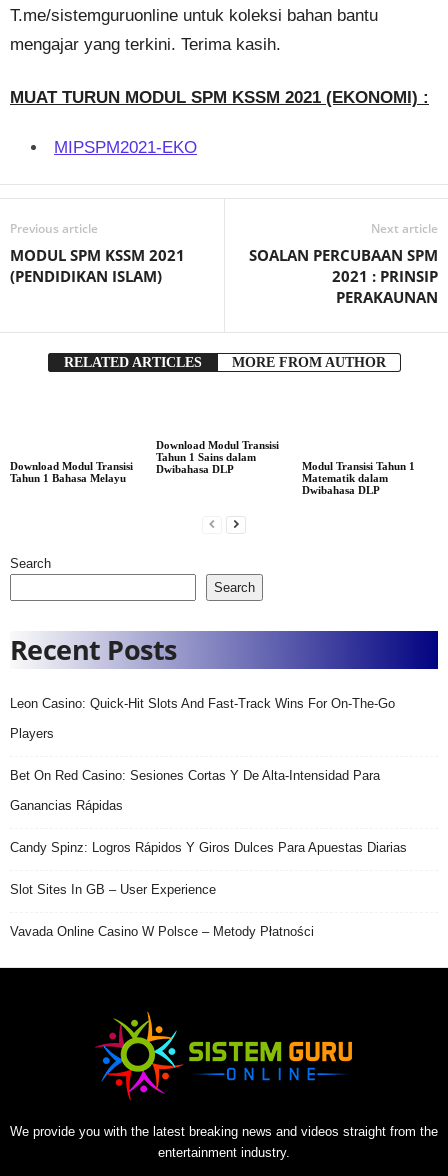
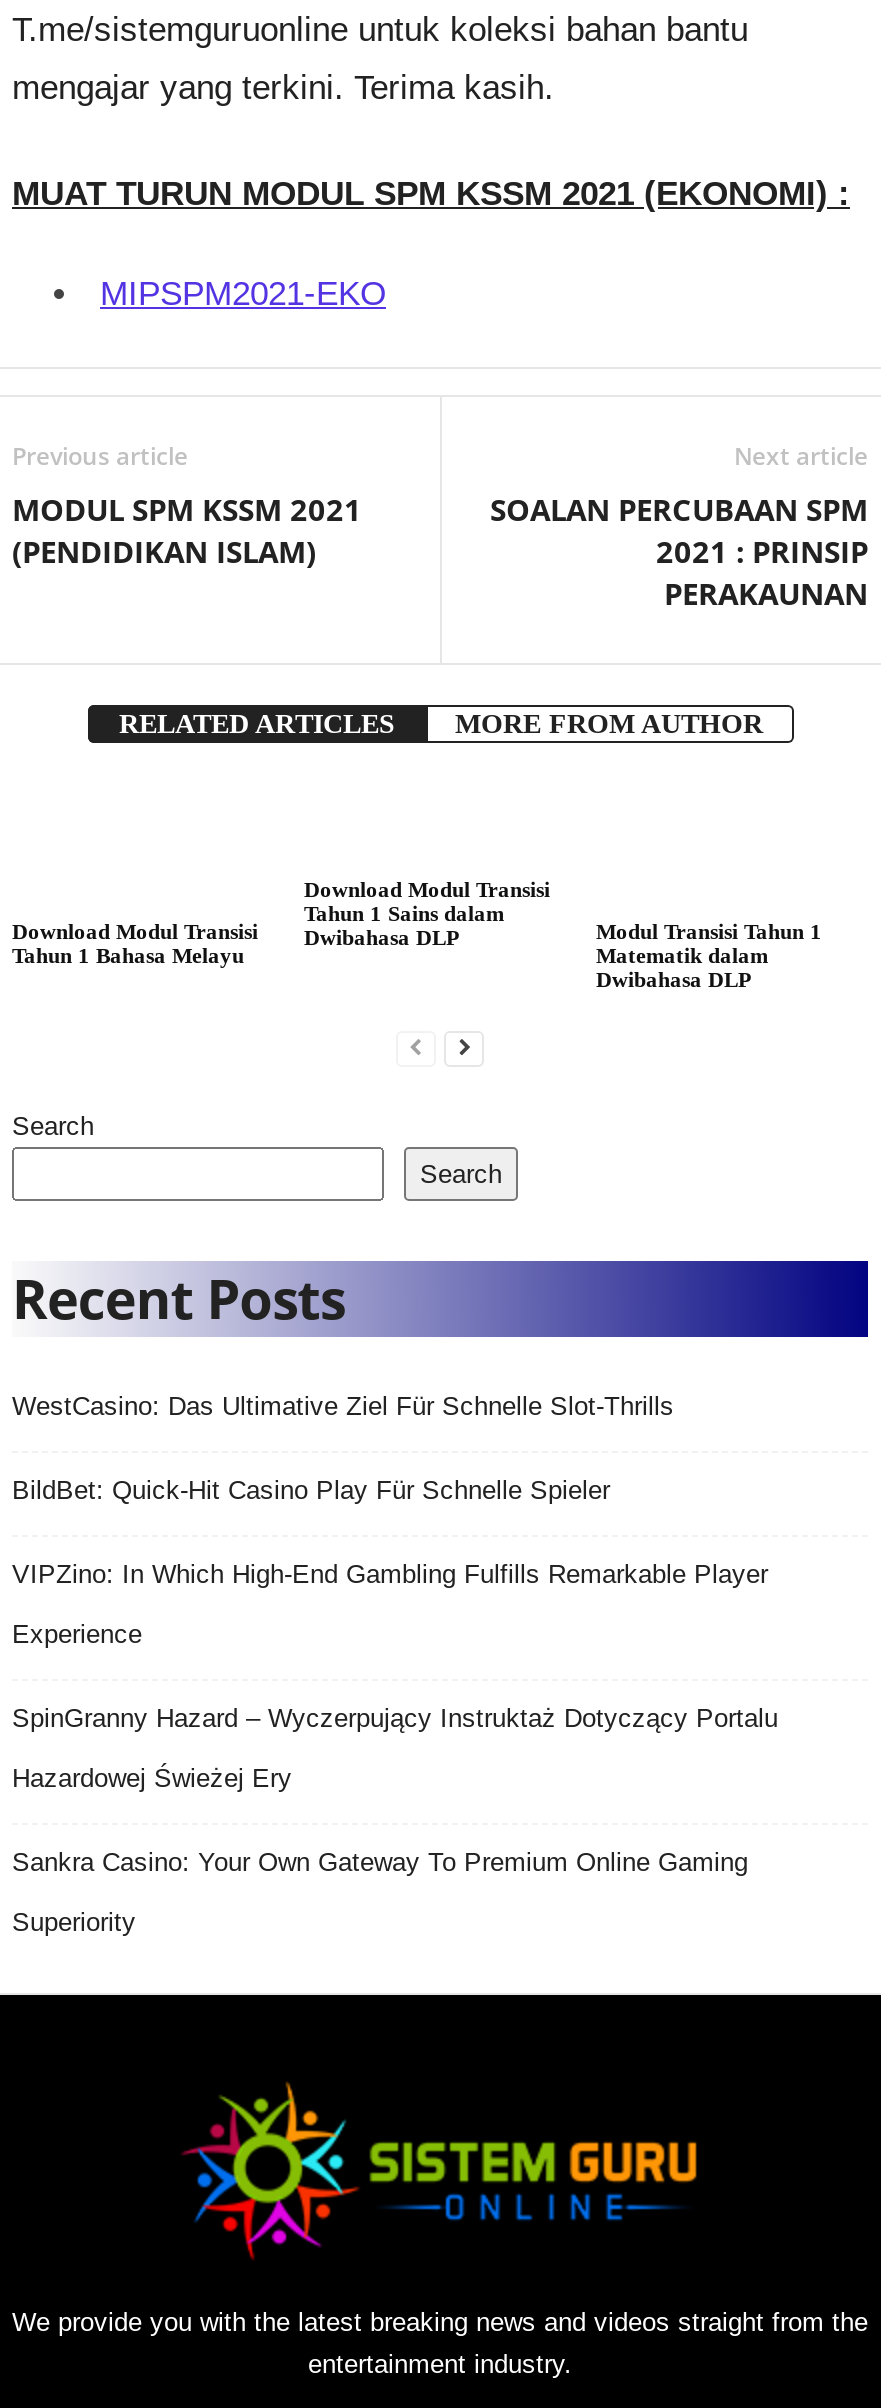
[10,695,407,938] Leon Casino: Quick‑Hit Slots And Fast‑Track Wins For On‑The‑Go | Players | Bet On Red Casino: Sesiones Cortas Y De Alta‑intensidad Para | Ganancias Rápidas | Candy Spinz: Logros Rápidos Y Giros Dulces Para Apuestas Diarias | Slot Sites In GB – User Experience | Vavada Online Casino W Polsce – Metody Płatności -> [12,1390,778,1936] WestCasino: Das Ultimative Ziel Für Schnelle Slot‑Thrills | BildBet: Quick‑Hit Casino Play Für Schnelle Spieler | VIPZino: In Which High-End Gambling Fulfills Remarkable Player | Experience | SpinGranny Hazard – Wyczerpujący Instruktaż Dotyczący Portalu | Hazardowej Świeżej Ery | Sankra Casino: Your Own Gateway To Premium Online Gaming | Superiority

